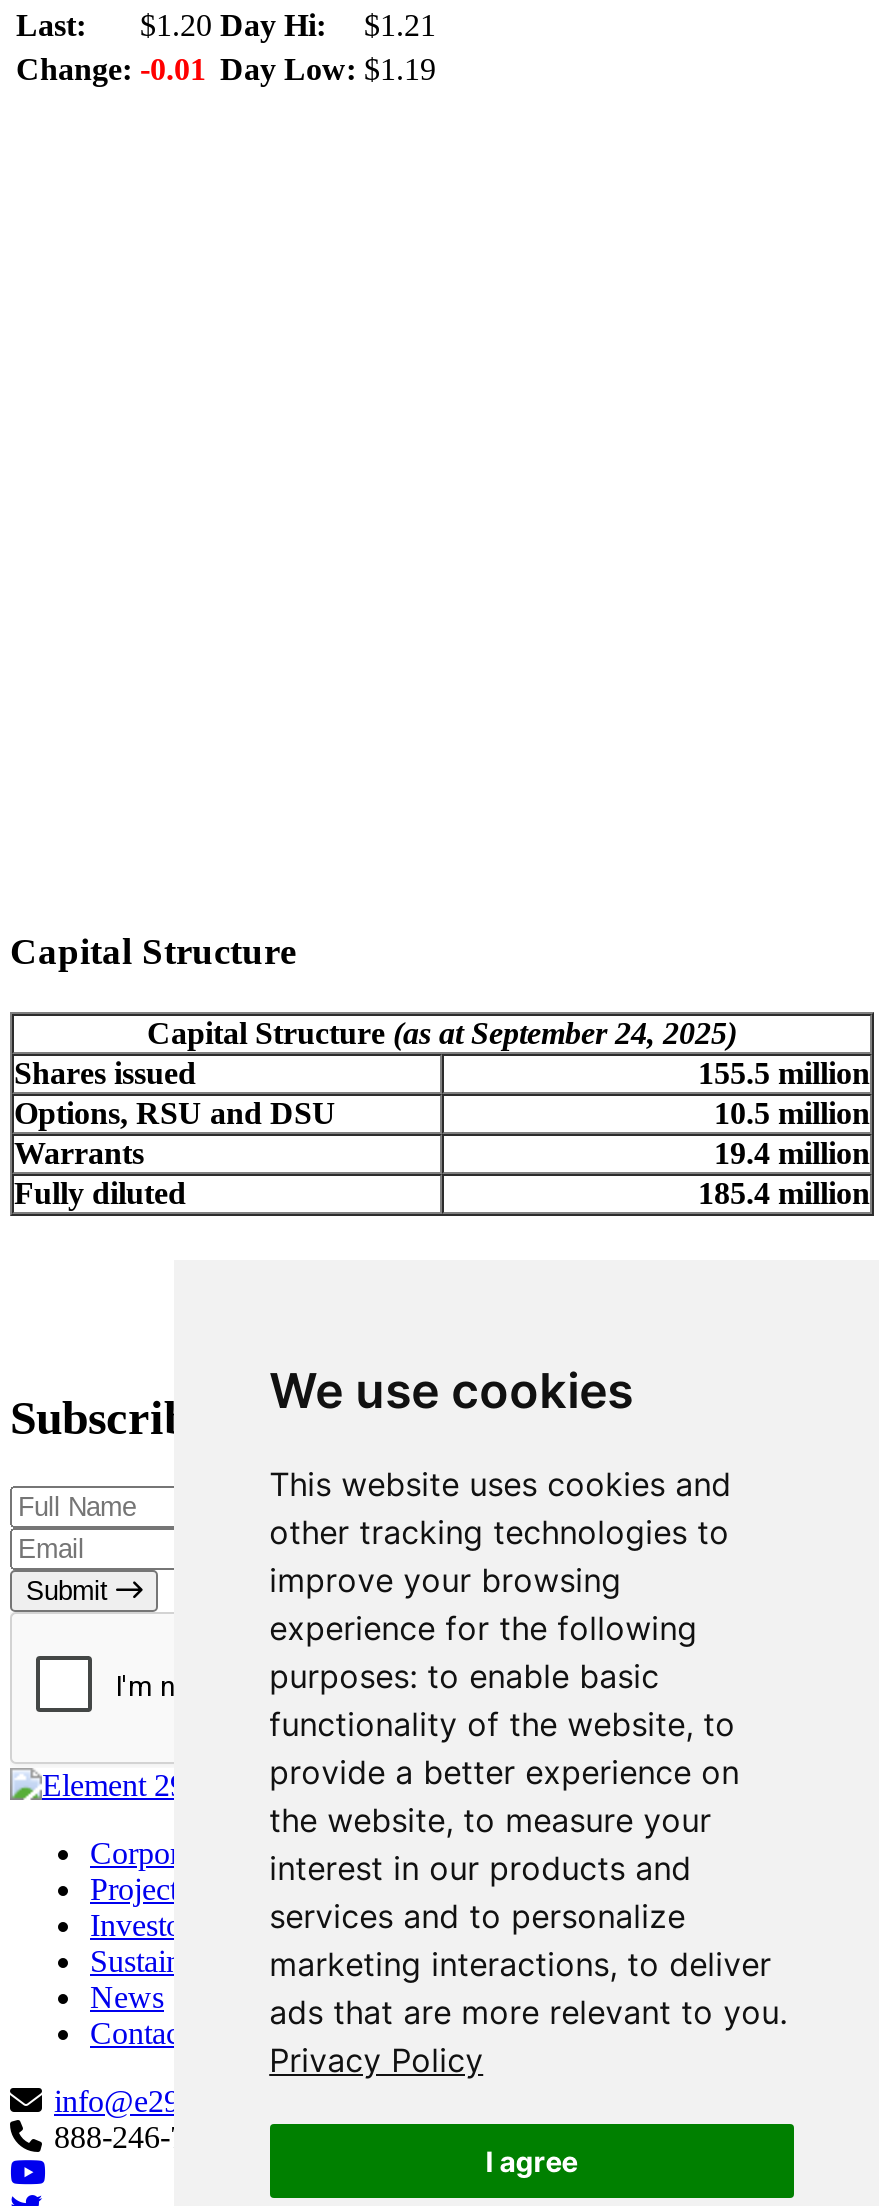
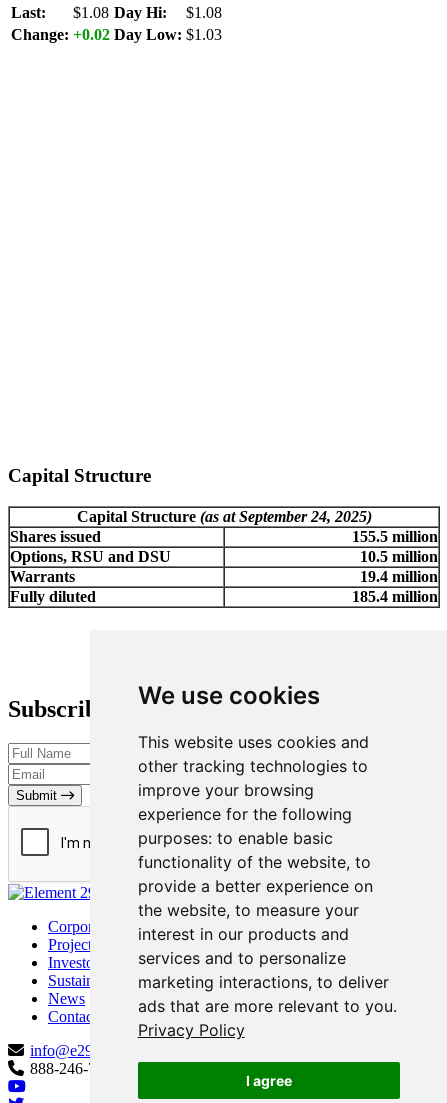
[140,7,326,41] $1.20 Day Hi: -> [73,4,167,21] $1.08 Day Hi:
[364,7,436,41] $1.21 -> [186,4,222,21] $1.08
[16,51,436,85] Change: -0.01 Day Low: $1.19 -> [11,26,222,43] Change: +0.02 Day Low: $1.03

